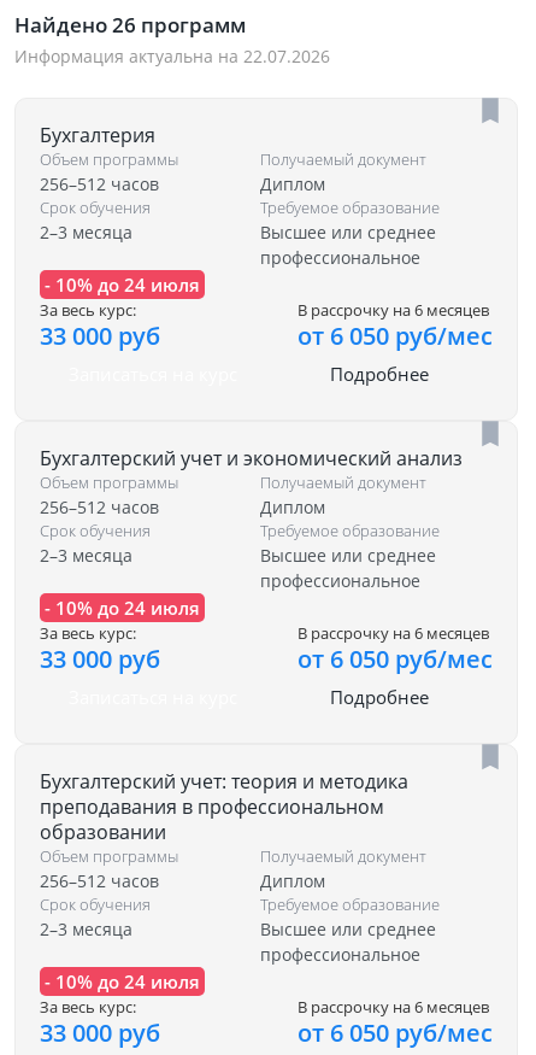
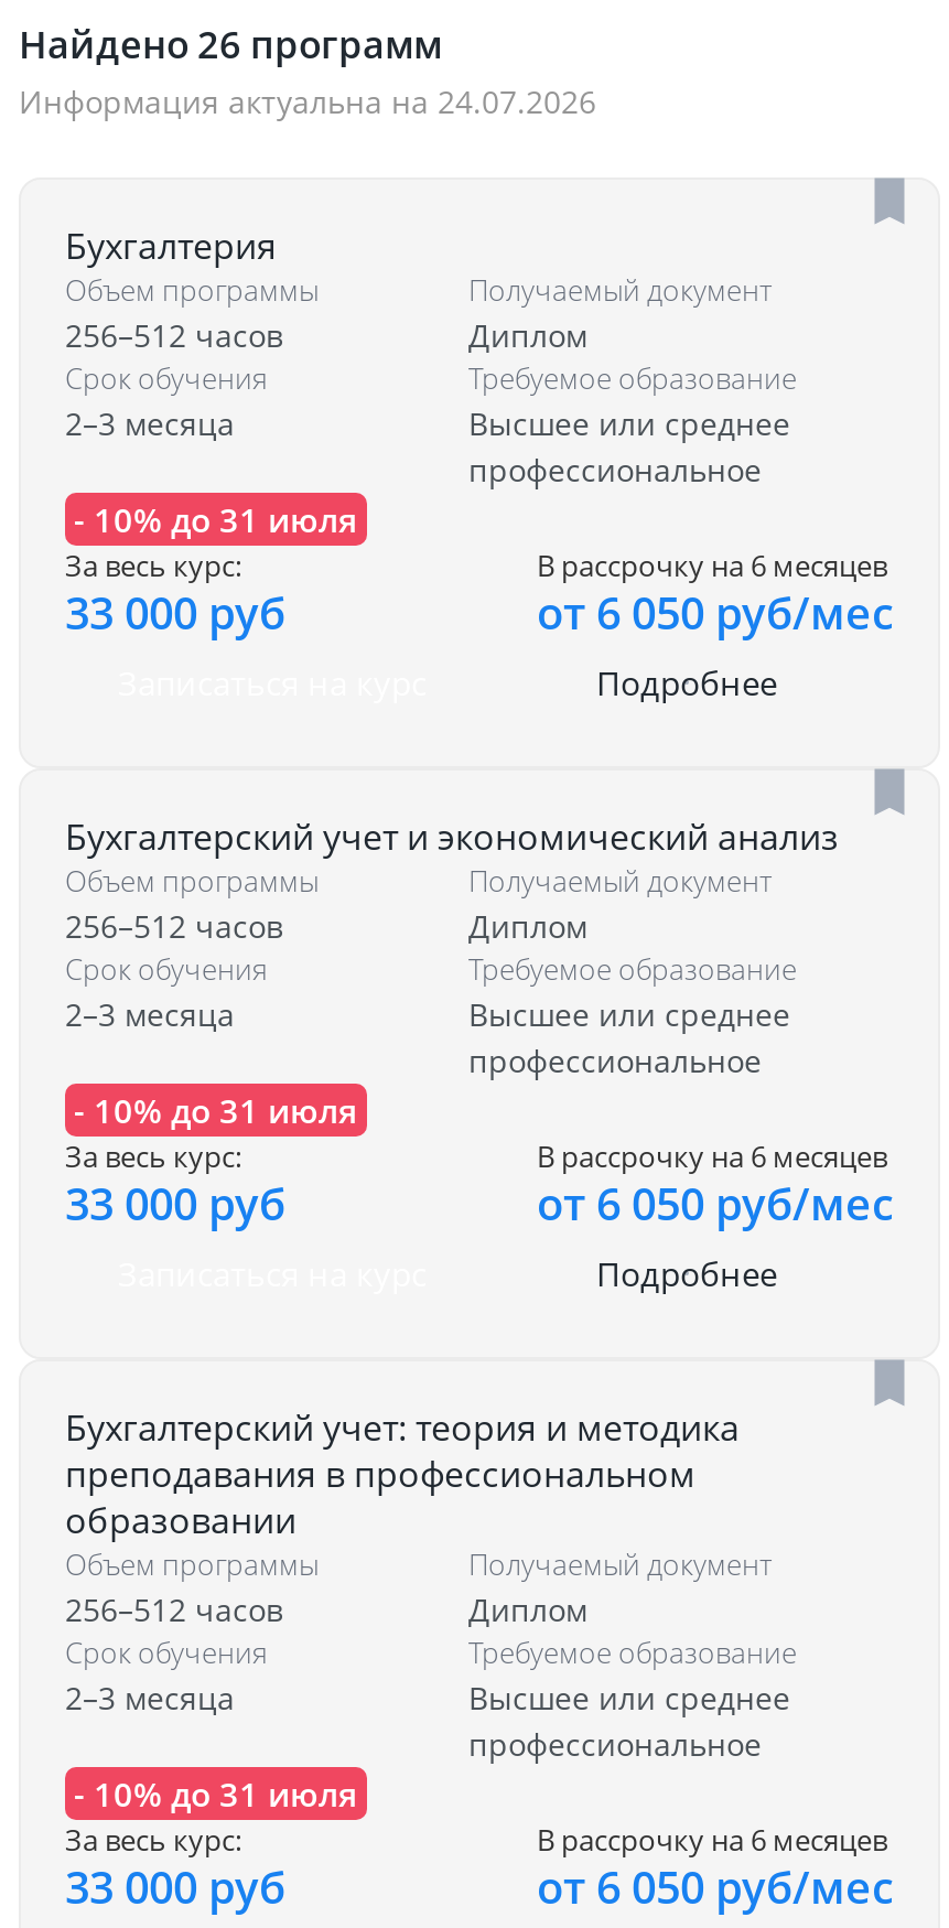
[14,45,330,68] Информация актуальна на 22.07.2026 -> [19,81,596,123] Информация актуальна на 24.07.2026
[45,273,200,297] - 10% до 24 июля -> [74,498,358,542] - 10% до 31 июля
[45,596,200,620] - 10% до 24 июля -> [74,1089,358,1133] - 10% до 31 июля
[45,970,200,994] - 10% до 24 июля -> [74,1772,358,1816] - 10% до 31 июля

